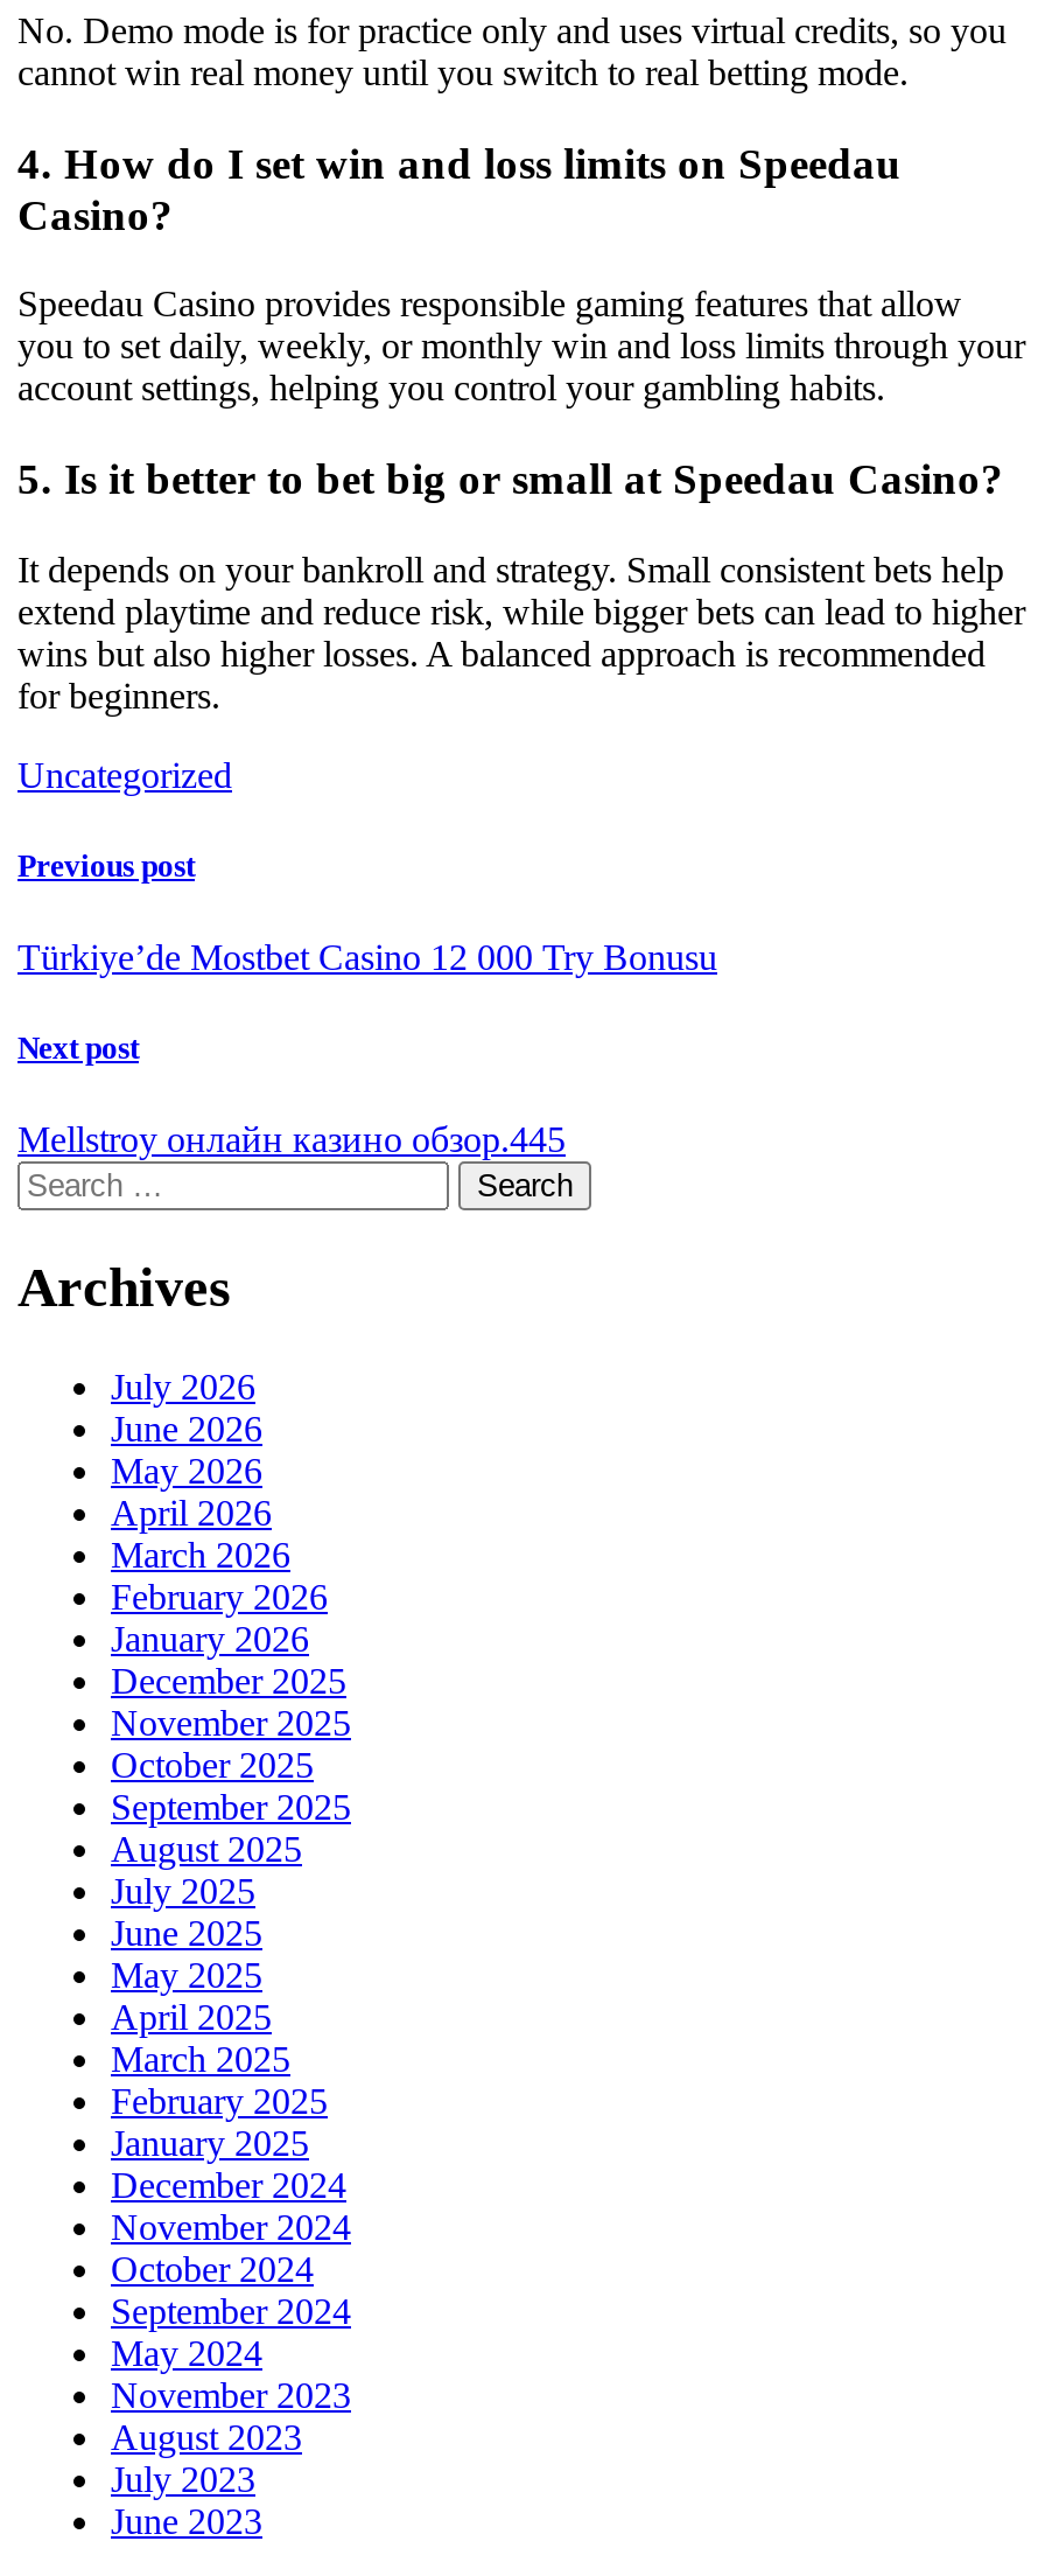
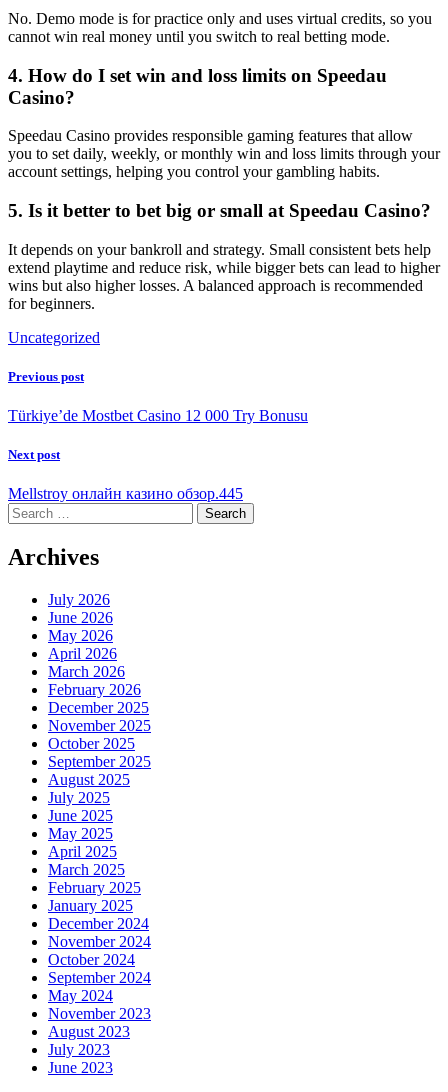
[111,1620,309,1659] January 2026 -> none

